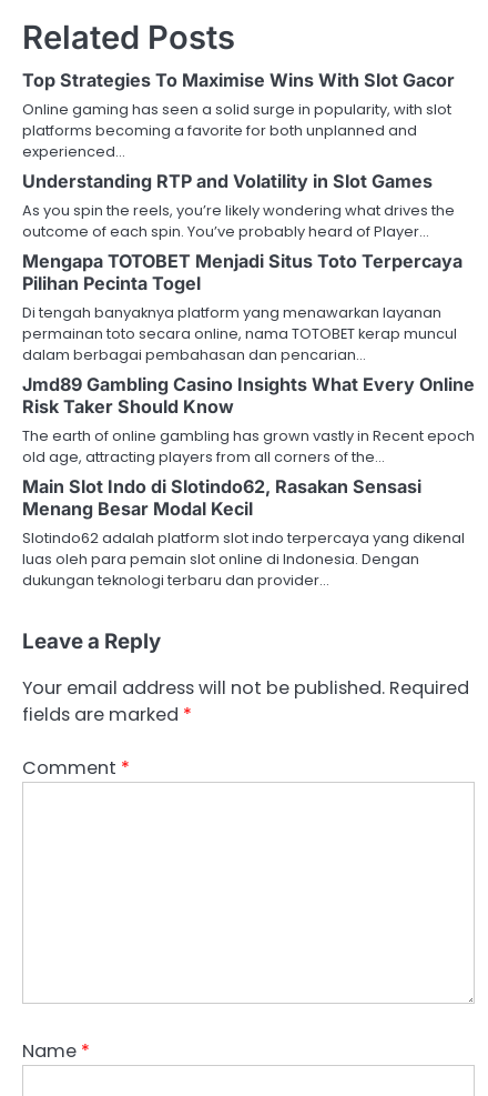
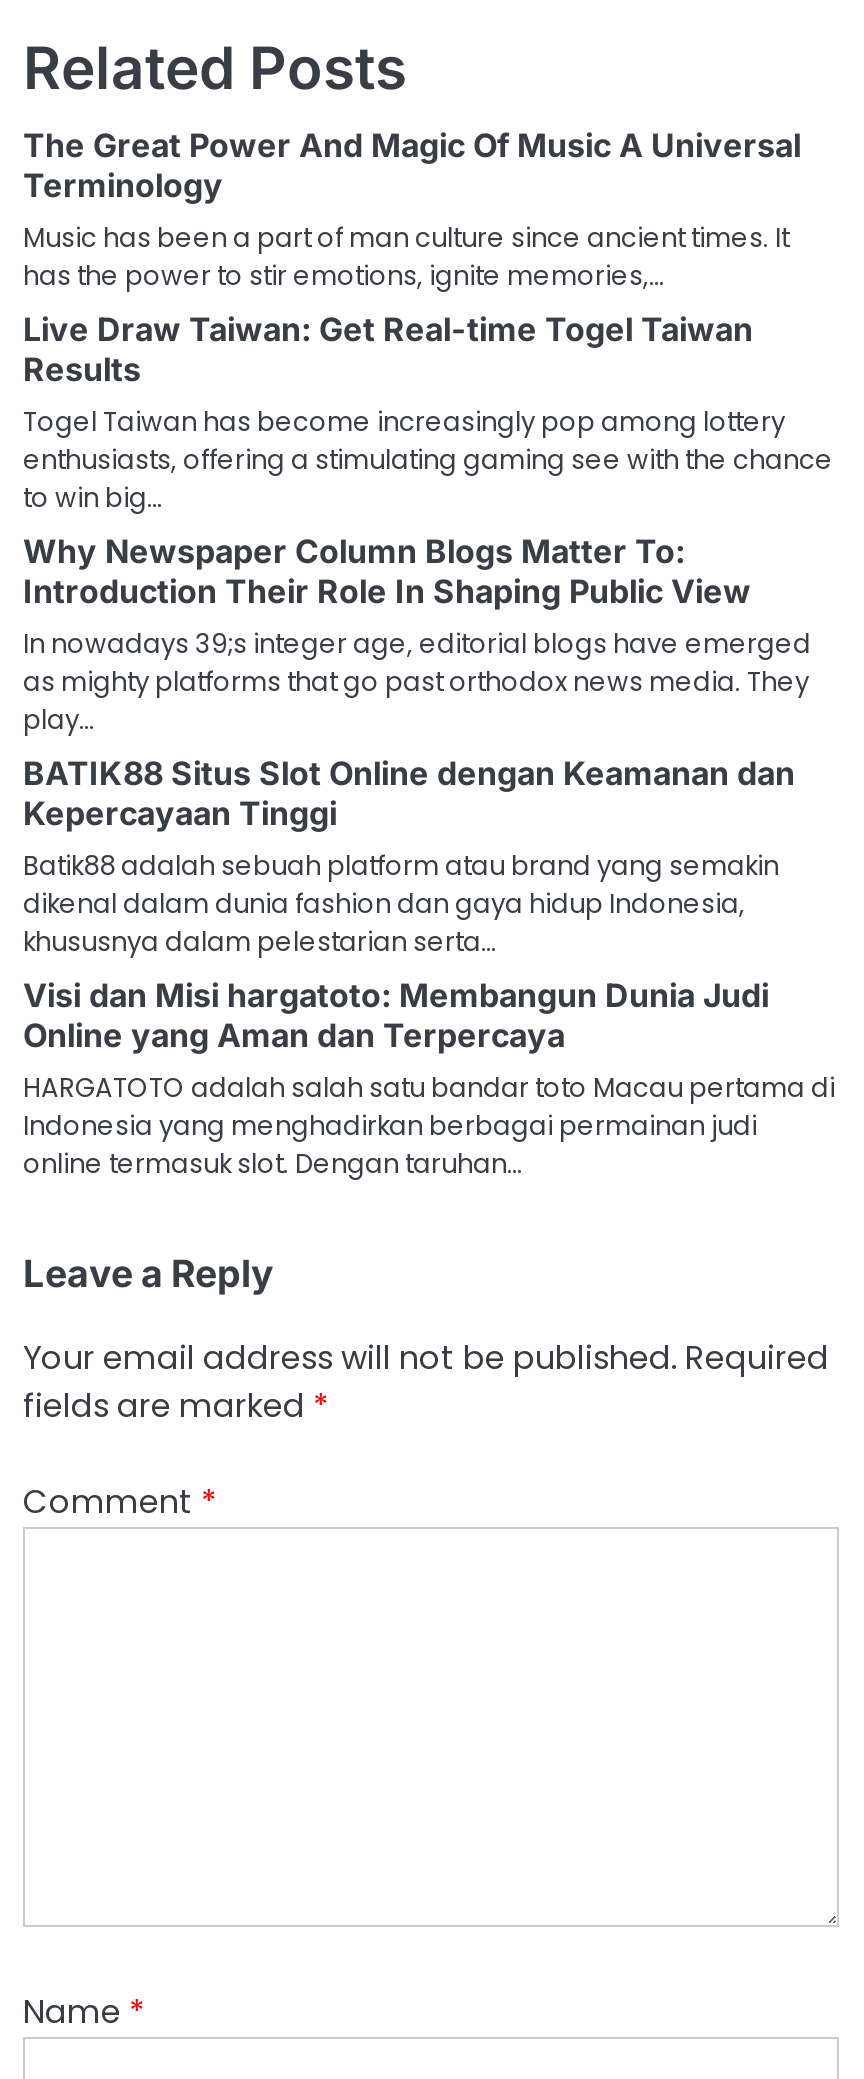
[22,69,475,591] Top Strategies To Maximise Wins With Slot Gacor | Online gaming has seen a solid surge in popularity, with slot | platforms becoming a favorite for both unplanned and | experienced… | Understanding RTP and Volatility in Slot Games | As you spin the reels, you’re likely wondering what drives the | outcome of each spin. You’ve probably heard of Player… | Mengapa TOTOBET Menjadi Situs Toto Terpercaya | Pilihan Pecinta Togel | Di tengah banyaknya platform yang menawarkan layanan | permainan toto secara online, nama TOTOBET kerap muncul | dalam berbagai pembahasan dan pencarian… | Jmd89 Gambling Casino Insights What Every Online | Risk Taker Should Know | The earth of online gambling has grown vastly in Recent epoch | old age, attracting players from all corners of the… | Main Slot Indo di Slotindo62, Rasakan Sensasi | Menang Besar Modal Kecil | Slotindo62 adalah platform slot indo terpercaya yang dikenal | luas oleh para pemain slot online di Indonesia. Dengan | dukungan teknologi terbaru dan provider… -> [23,125,835,1183] The Great Power And Magic Of Music A Universal | Terminology | Music has been a part of man culture since ancient times. It | has the power to stir emotions, ignite memories,… | Live Draw Taiwan: Get Real-time Togel Taiwan | Results | Togel Taiwan has become increasingly pop among lottery | enthusiasts, offering a stimulating gaming see with the chance | to win big… | Why Newspaper Column Blogs Matter To: | Introduction Their Role In Shaping Public View | In nowadays 39;s integer age, editorial blogs have emerged | as mighty platforms that go past orthodox news media. They | play… | BATIK88 Situs Slot Online dengan Keamanan dan | Kepercayaan Tinggi | Batik88 adalah sebuah platform atau brand yang semakin | dikenal dalam dunia fashion dan gaya hidup Indonesia, | khususnya dalam pelestarian serta… | Visi dan Misi hargatoto: Membangun Dunia Judi | Online yang Aman dan Terpercaya | HARGATOTO adalah salah satu bandar toto Macau pertama di | Indonesia yang menghadirkan berbagai permainan judi | online termasuk slot. Dengan taruhan…

